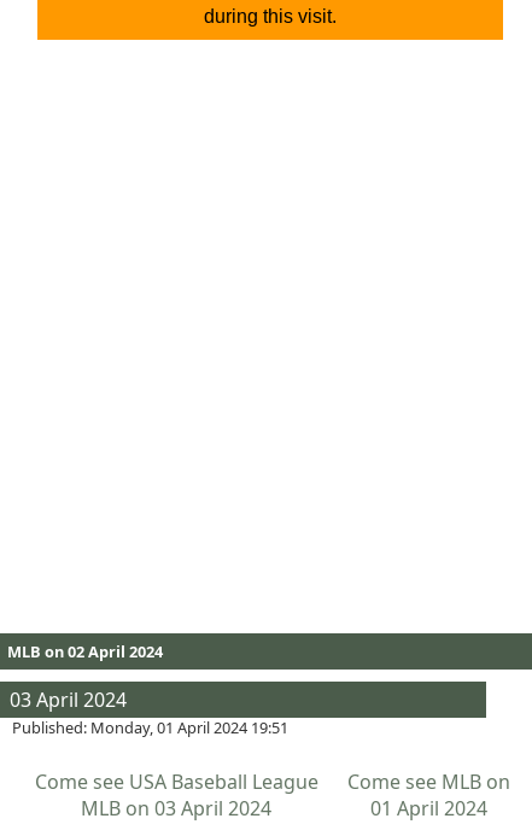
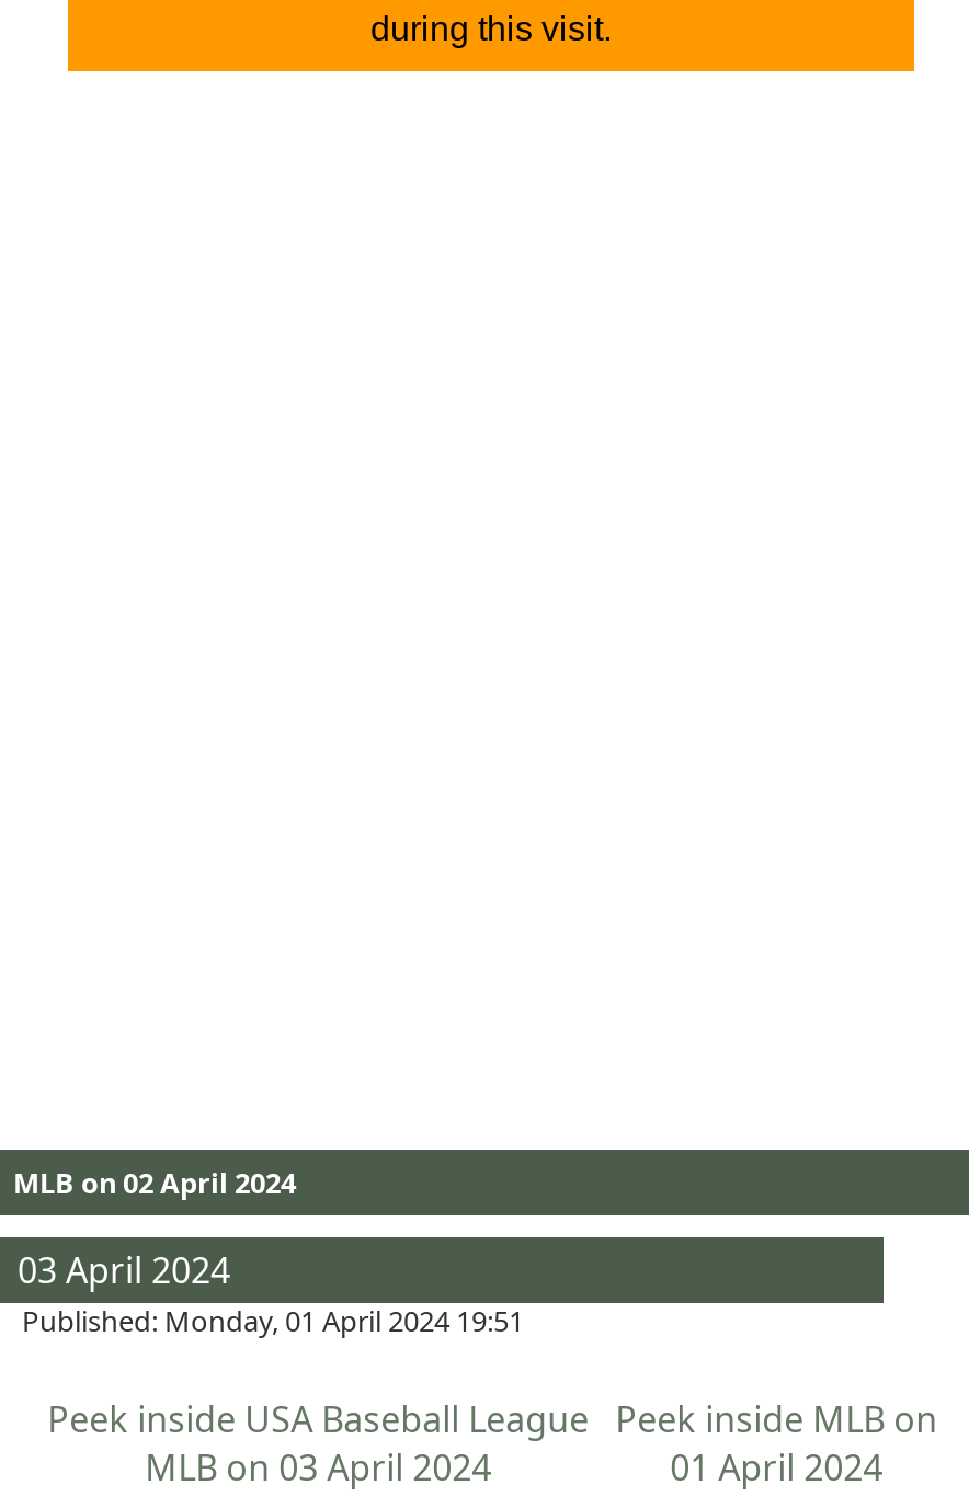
[35,768,318,795] Come see USA Baseball League -> [47,1395,589,1443] Peek inside USA Baseball League
[347,768,510,795] Come see MLB on -> [615,1395,937,1443] Peek inside MLB on

